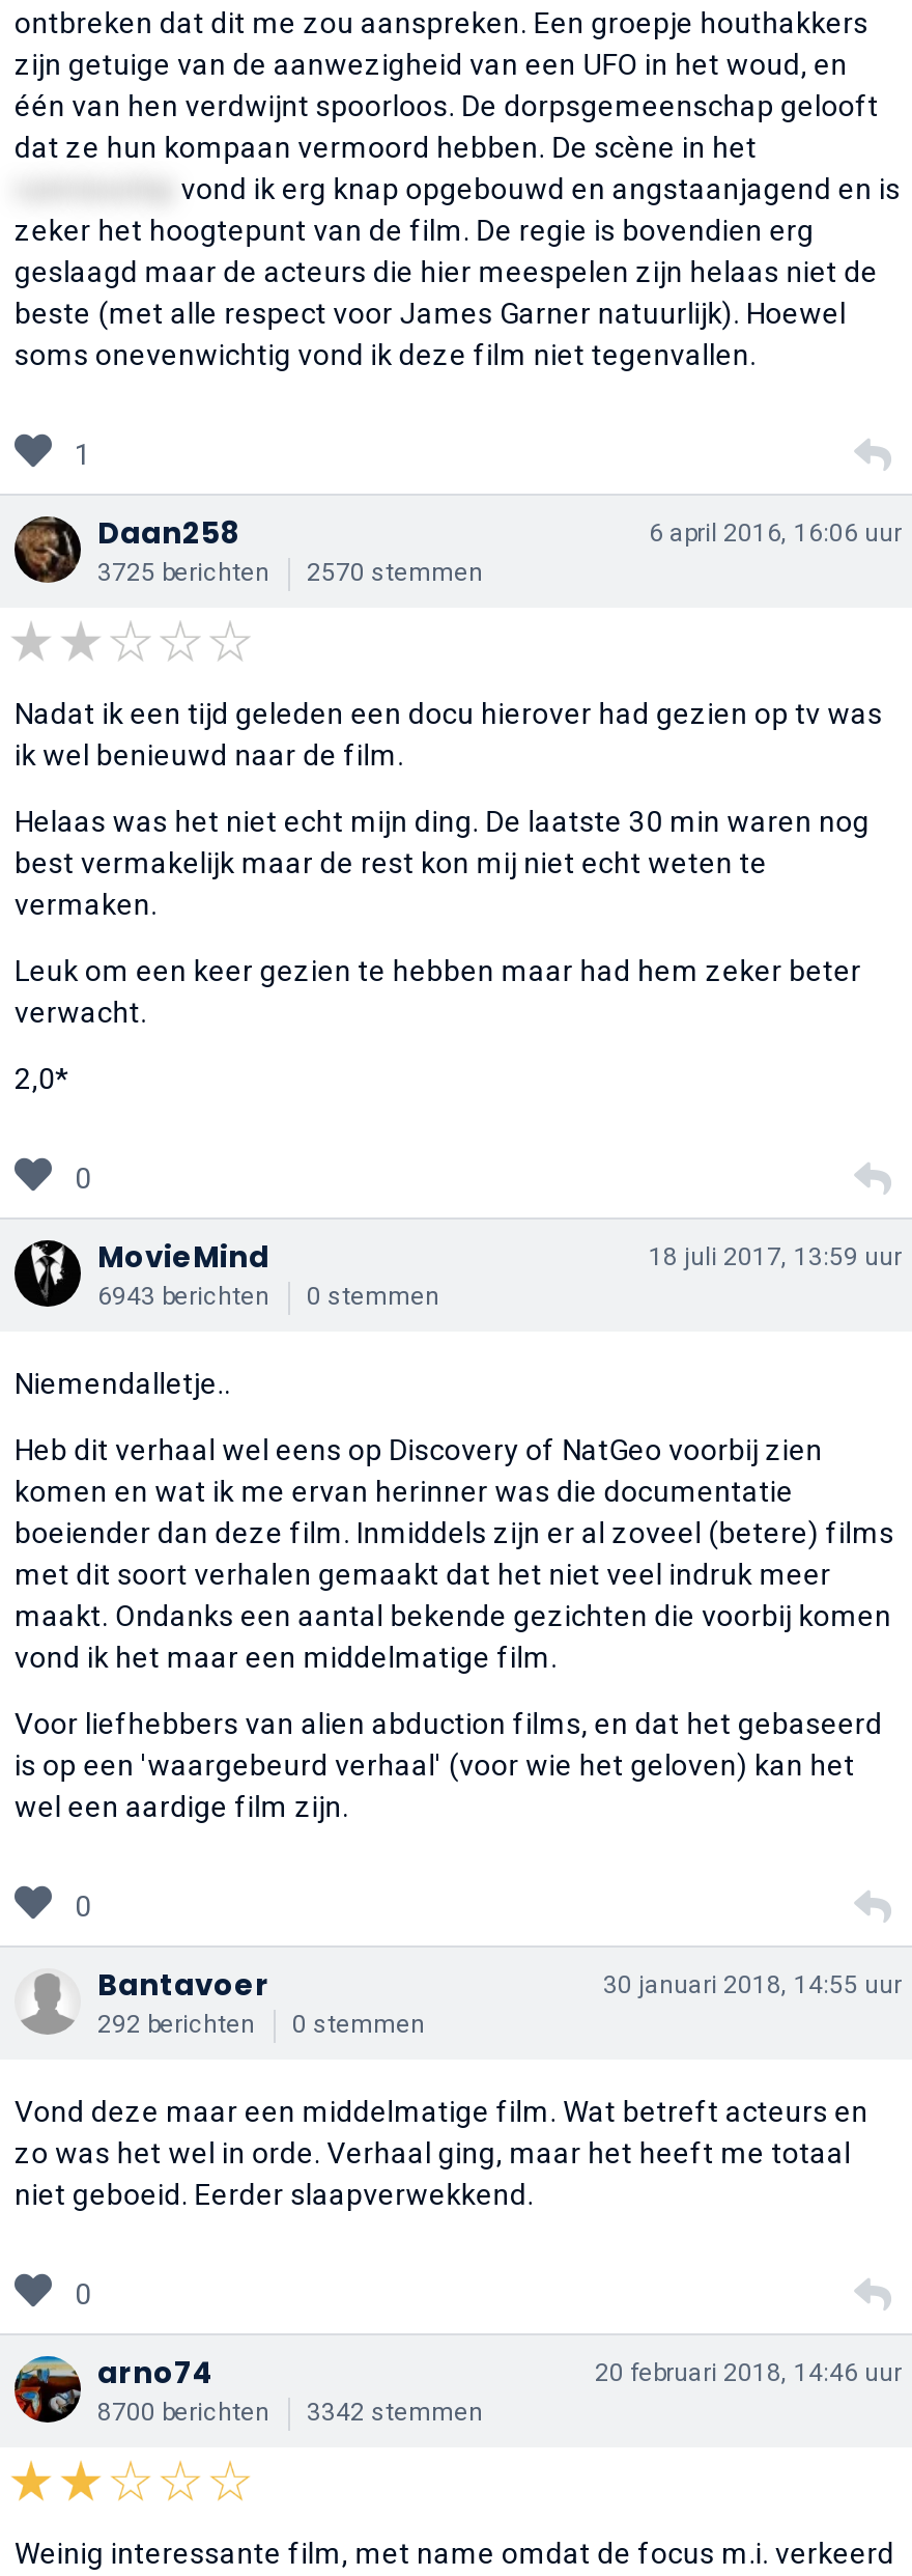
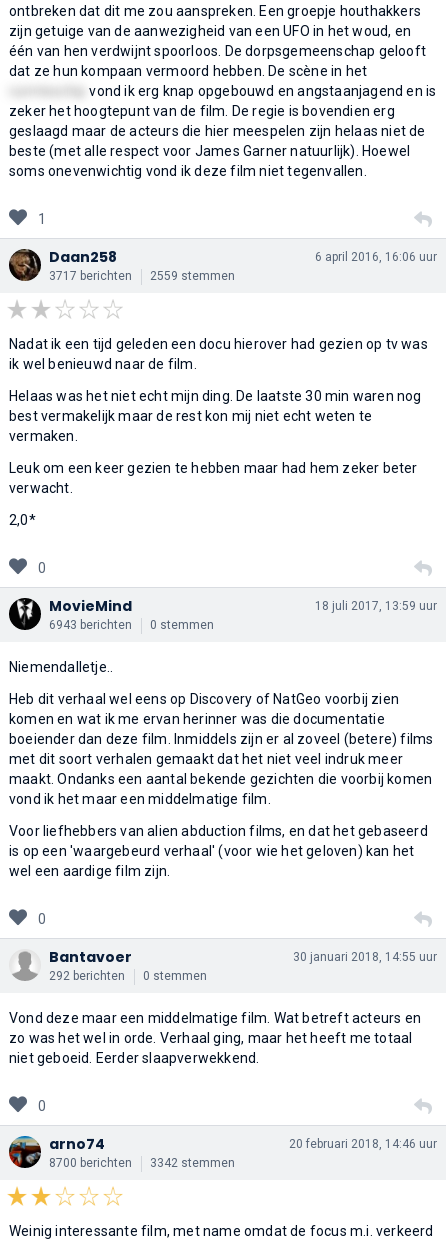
[97,558,269,587] 3725 berichten -> [49,269,132,283] 3717 berichten
[307,558,483,587] 2570 stemmen -> [150,269,235,283] 2559 stemmen

